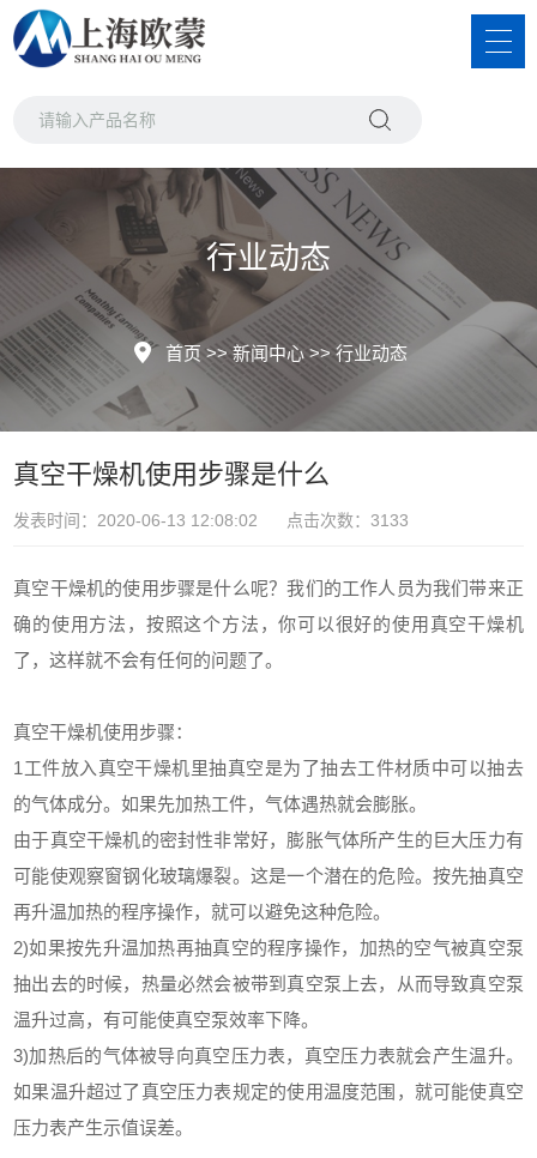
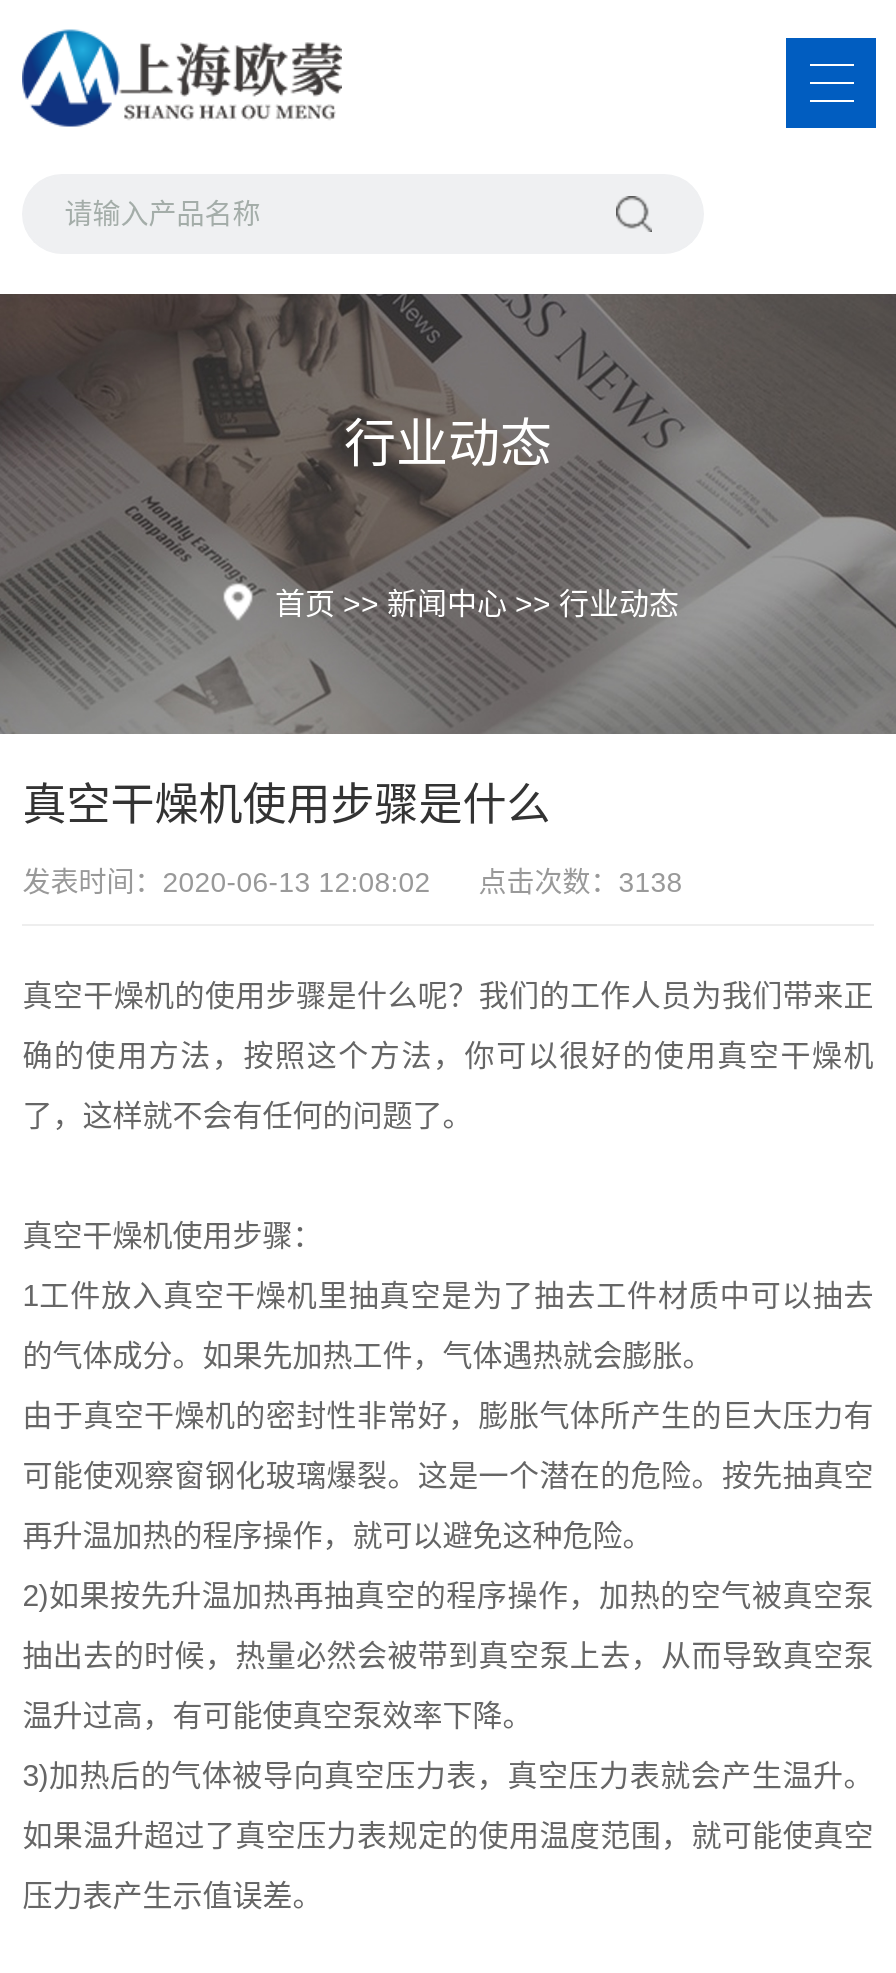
[13,511,409,530] 发表时间：2020-06-13 12:08:02 点击次数：3133 -> [22,866,682,898] 发表时间：2020-06-13 12:08:02 点击次数：3138

